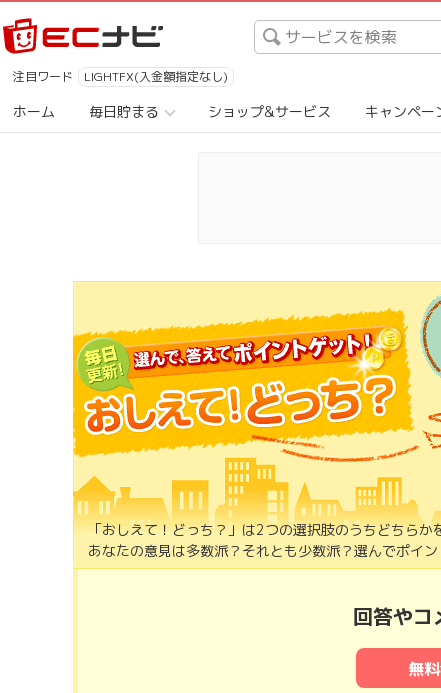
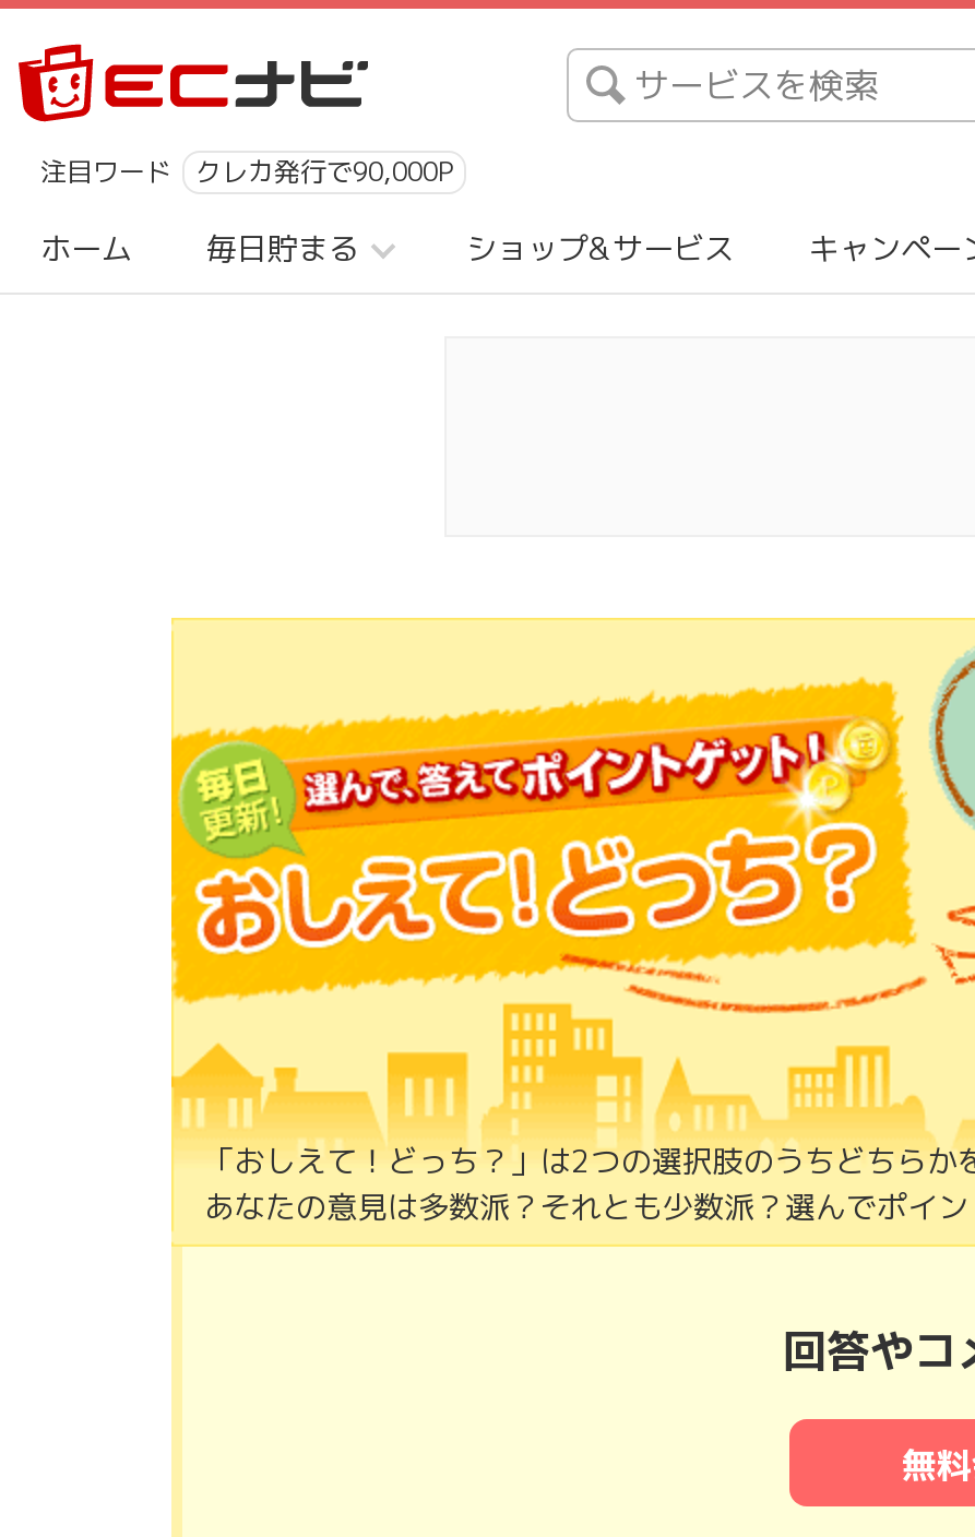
[84,68,228,85] LIGHTFX(入金額指定なし) -> [195,153,453,190] クレカ発行で90,000P

